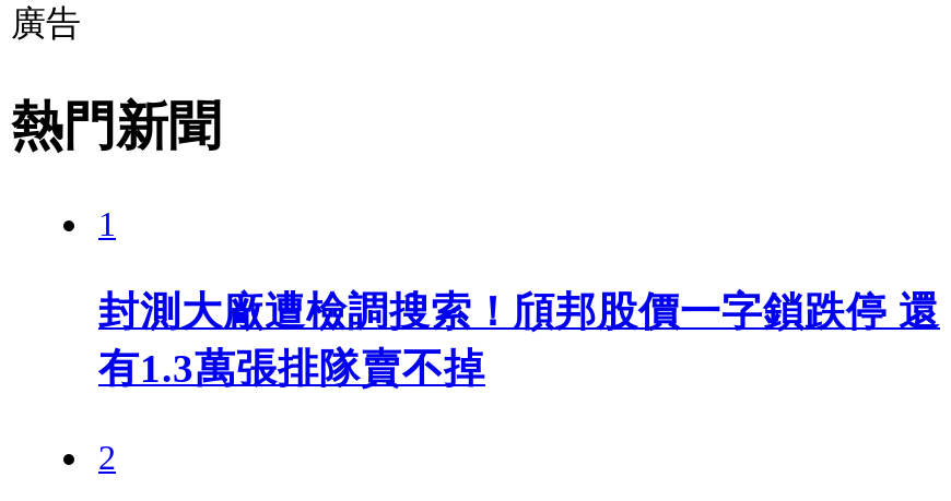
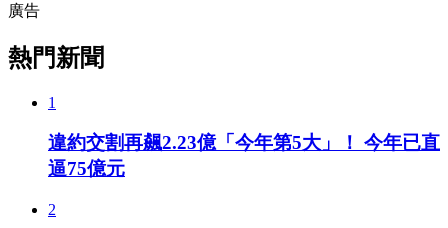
[98,289,940,392] 封測大廠遭檢調搜索！頎邦股價一字鎖跌停 還 | 有1.3萬張排隊賣不掉 -> [48,132,440,179] 違約交割再飆2.23億「今年第5大」！ 今年已直 | 逼75億元

